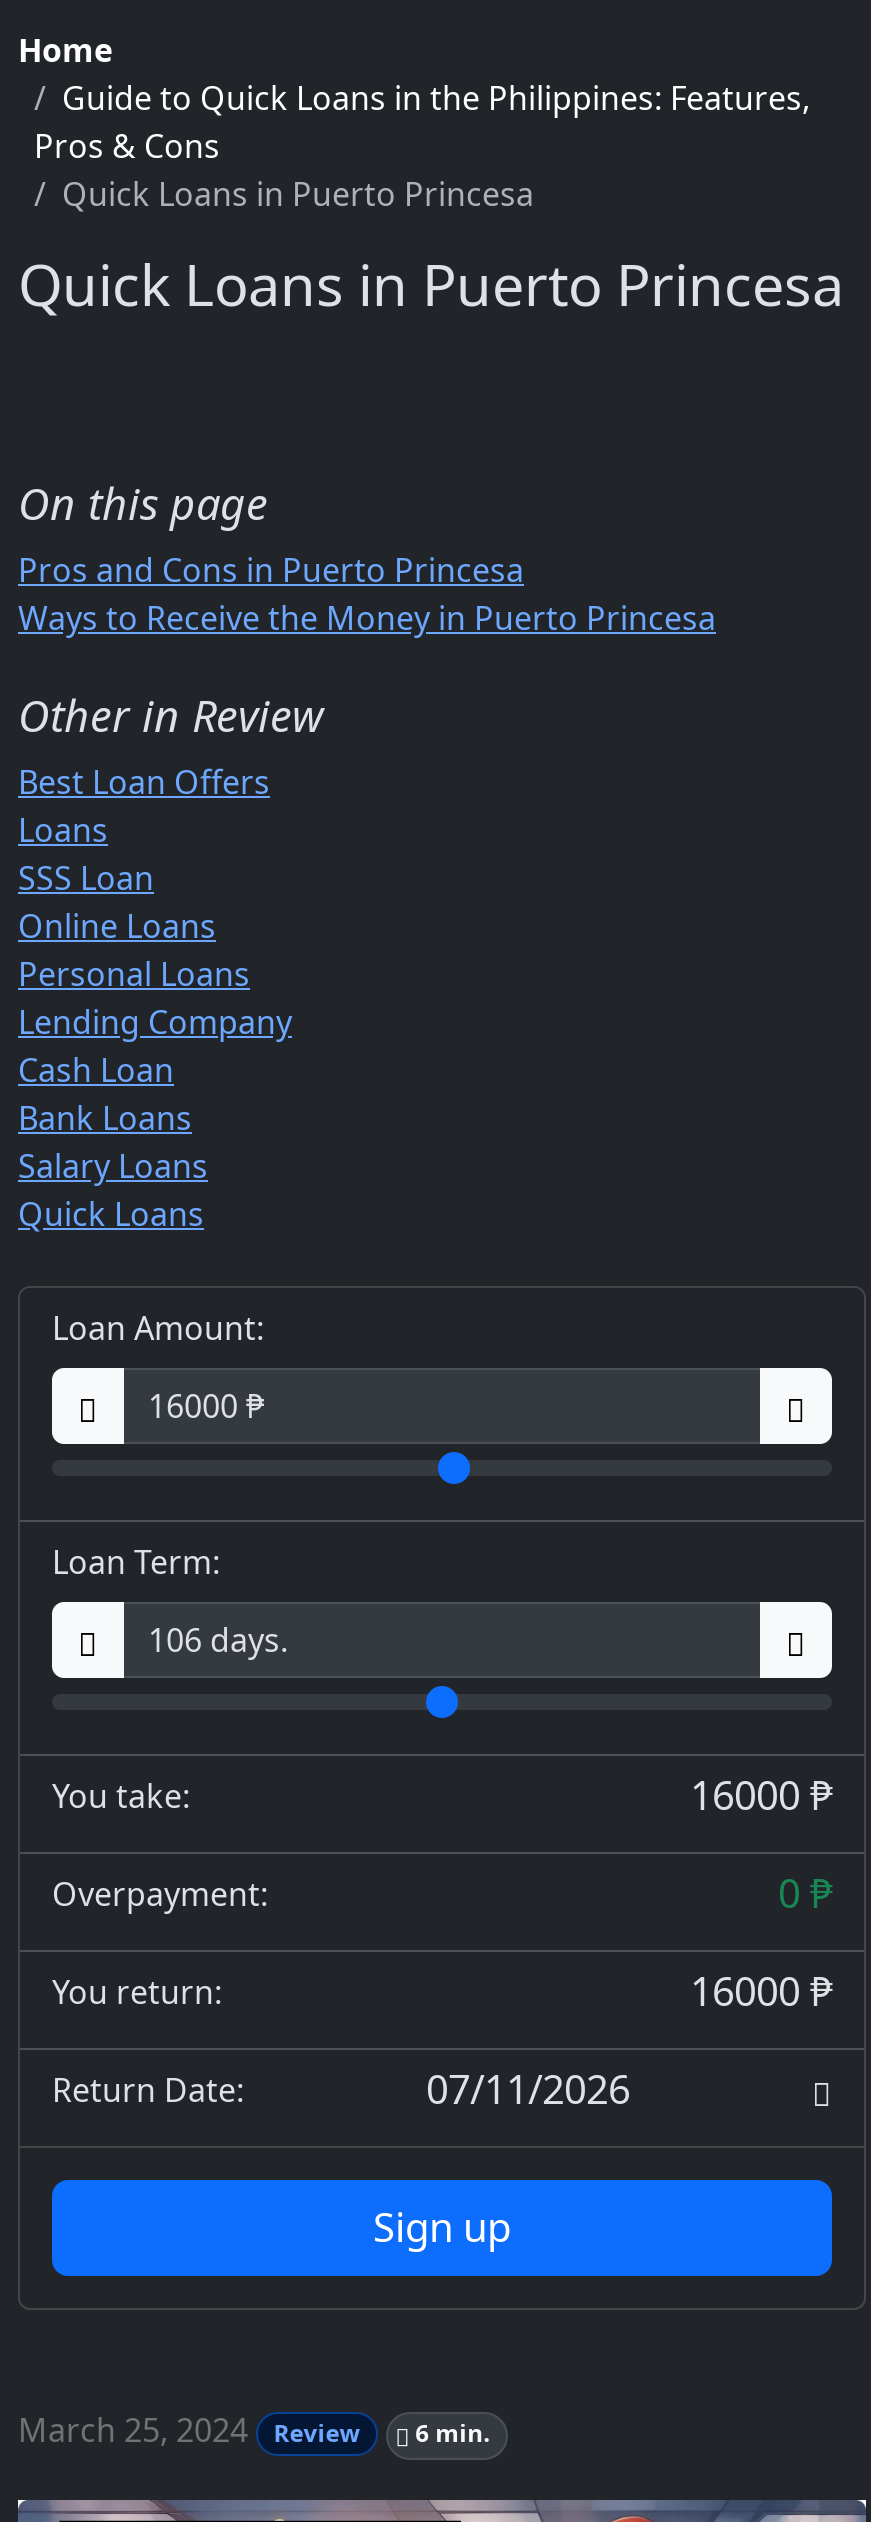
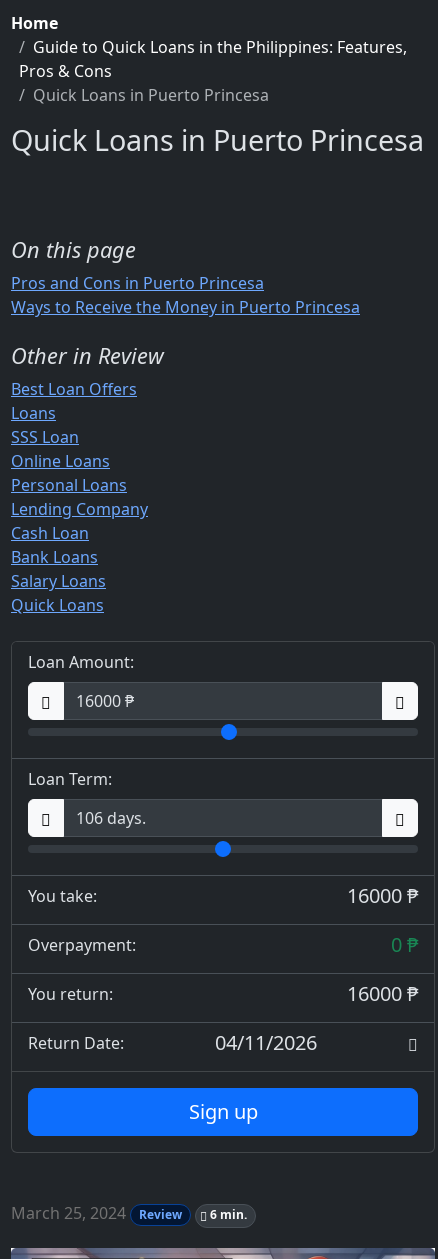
[426,2062,630,2116] 07/11/2026 -> [215,1029,317,1056] 04/11/2026

